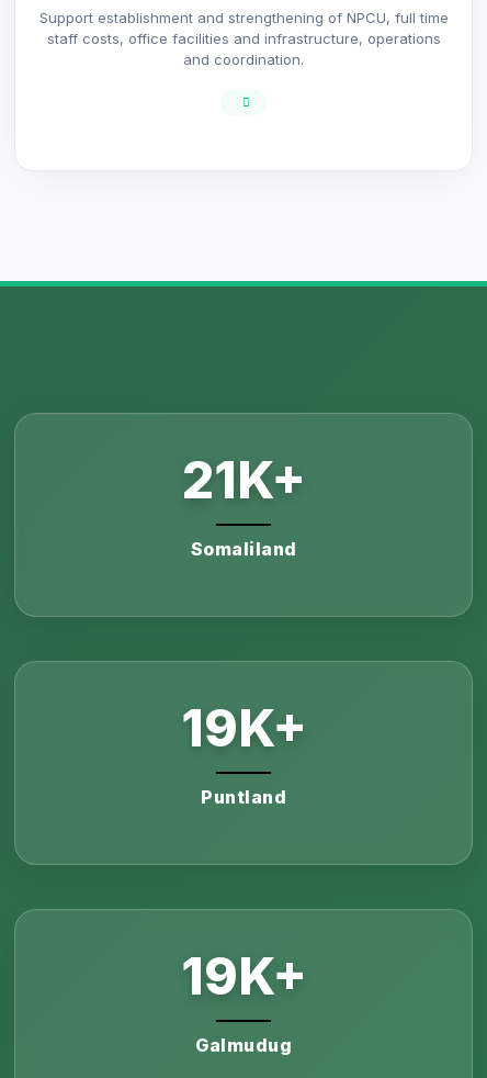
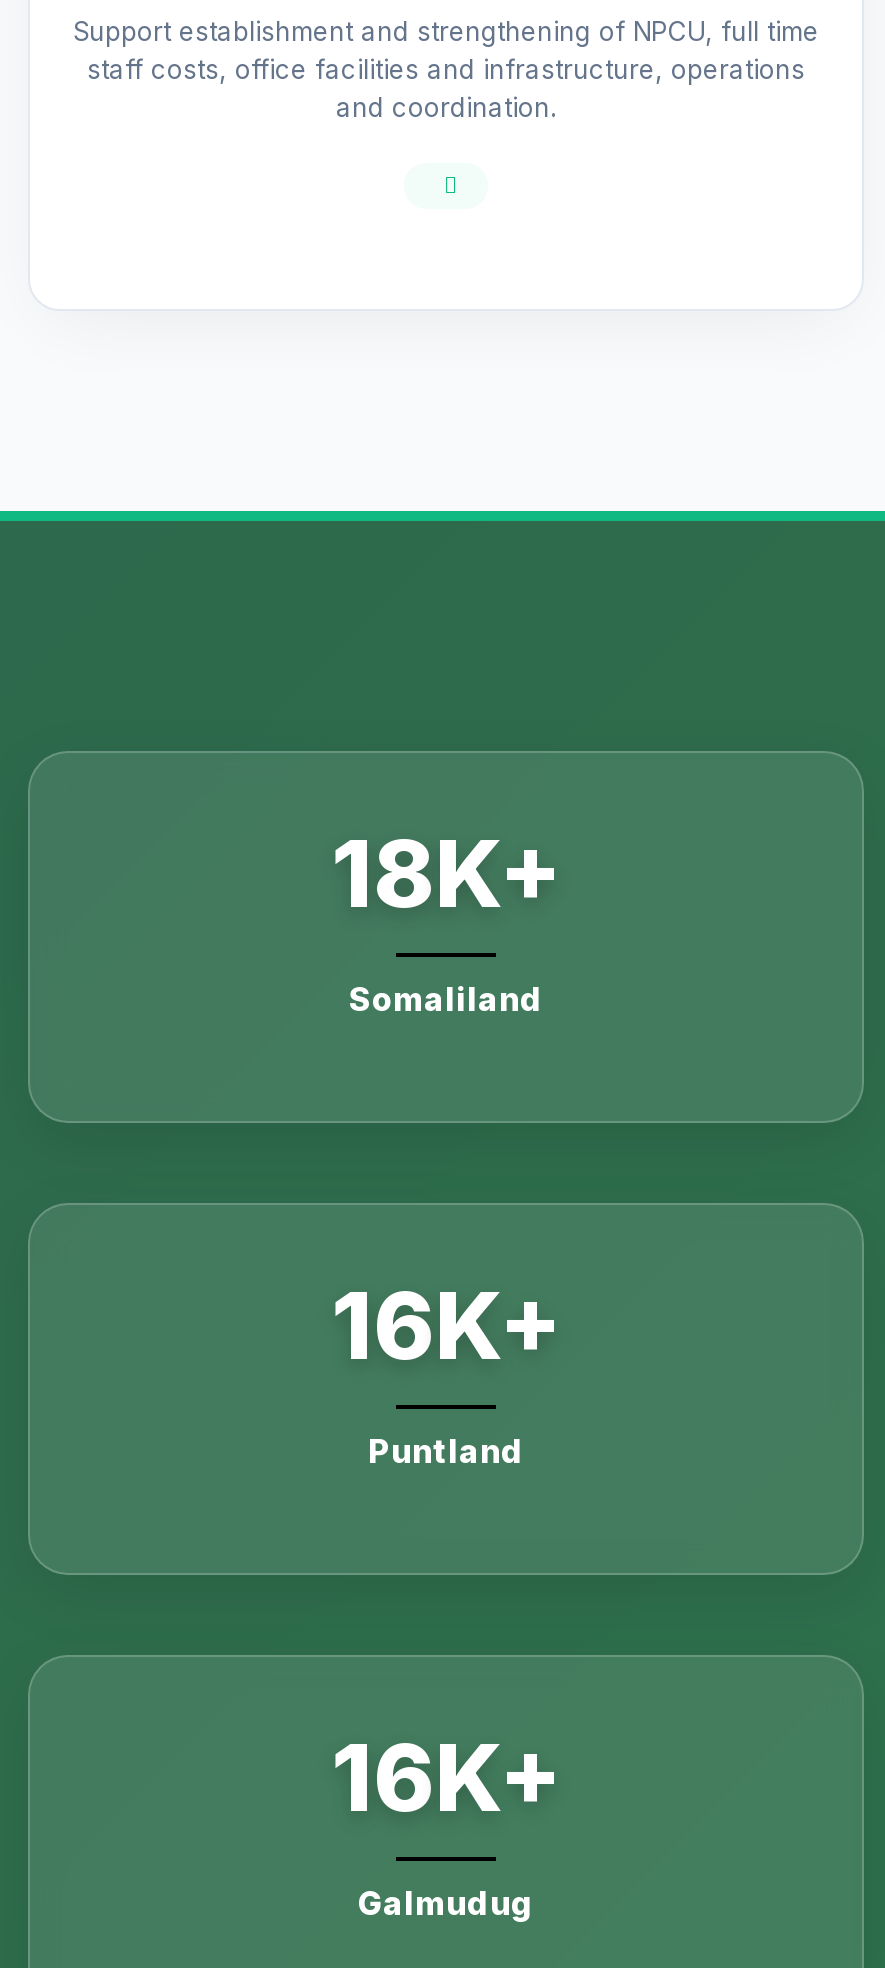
[182,449,305,510] 21K+ -> [331,816,561,928] 18K+
[180,697,307,758] 19K+ -> [331,1268,561,1380] 16K+
[180,945,307,1006] 19K+ -> [331,1720,561,1832] 16K+

